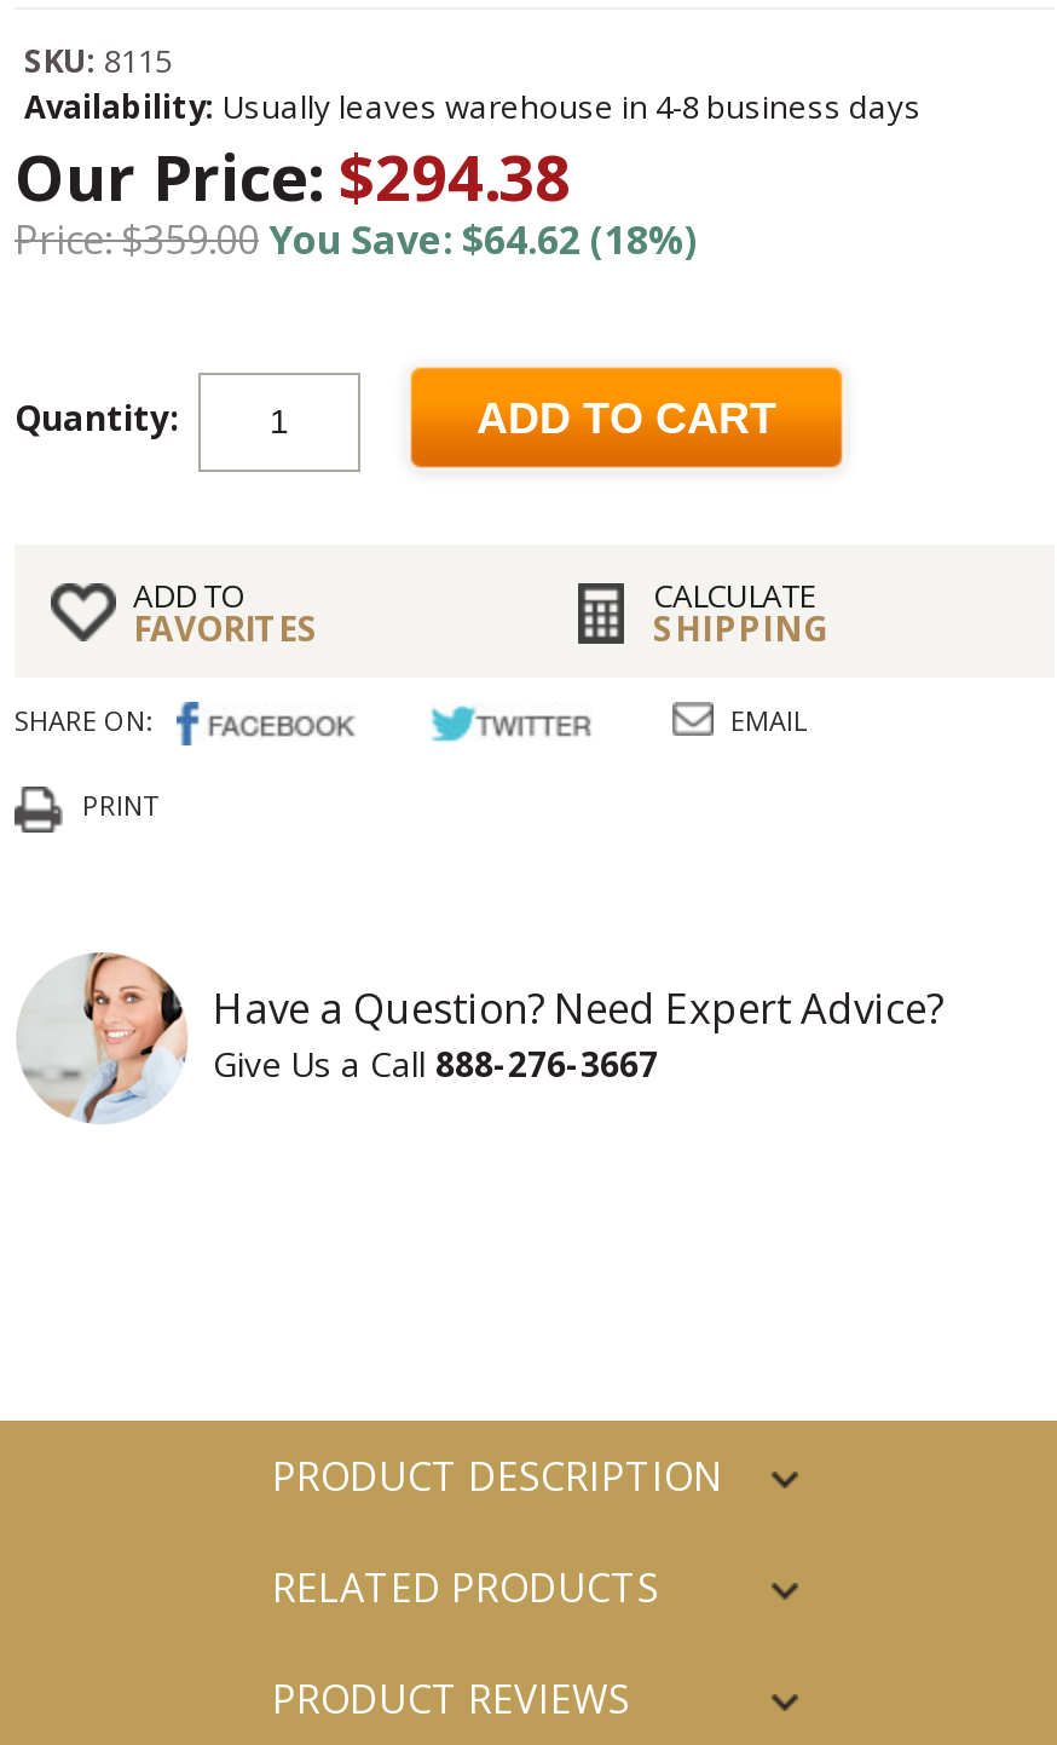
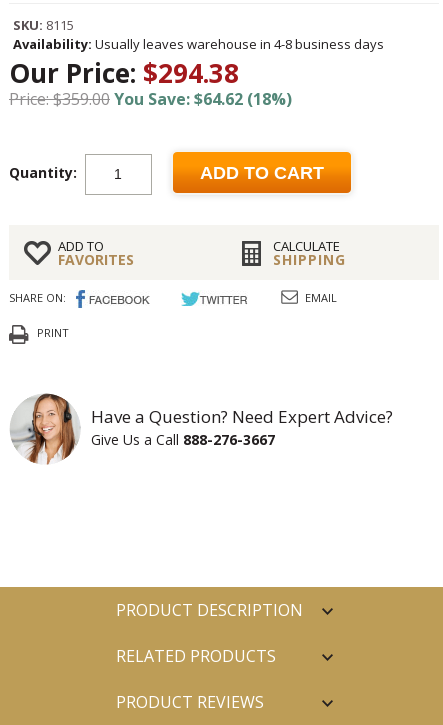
[31,954,186,1123] [image] -> [13,393,79,465] [image]

